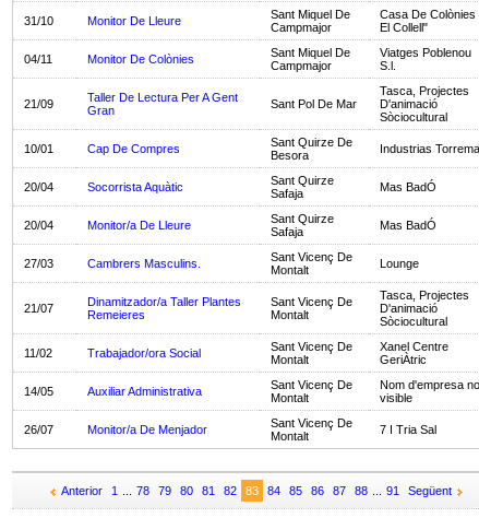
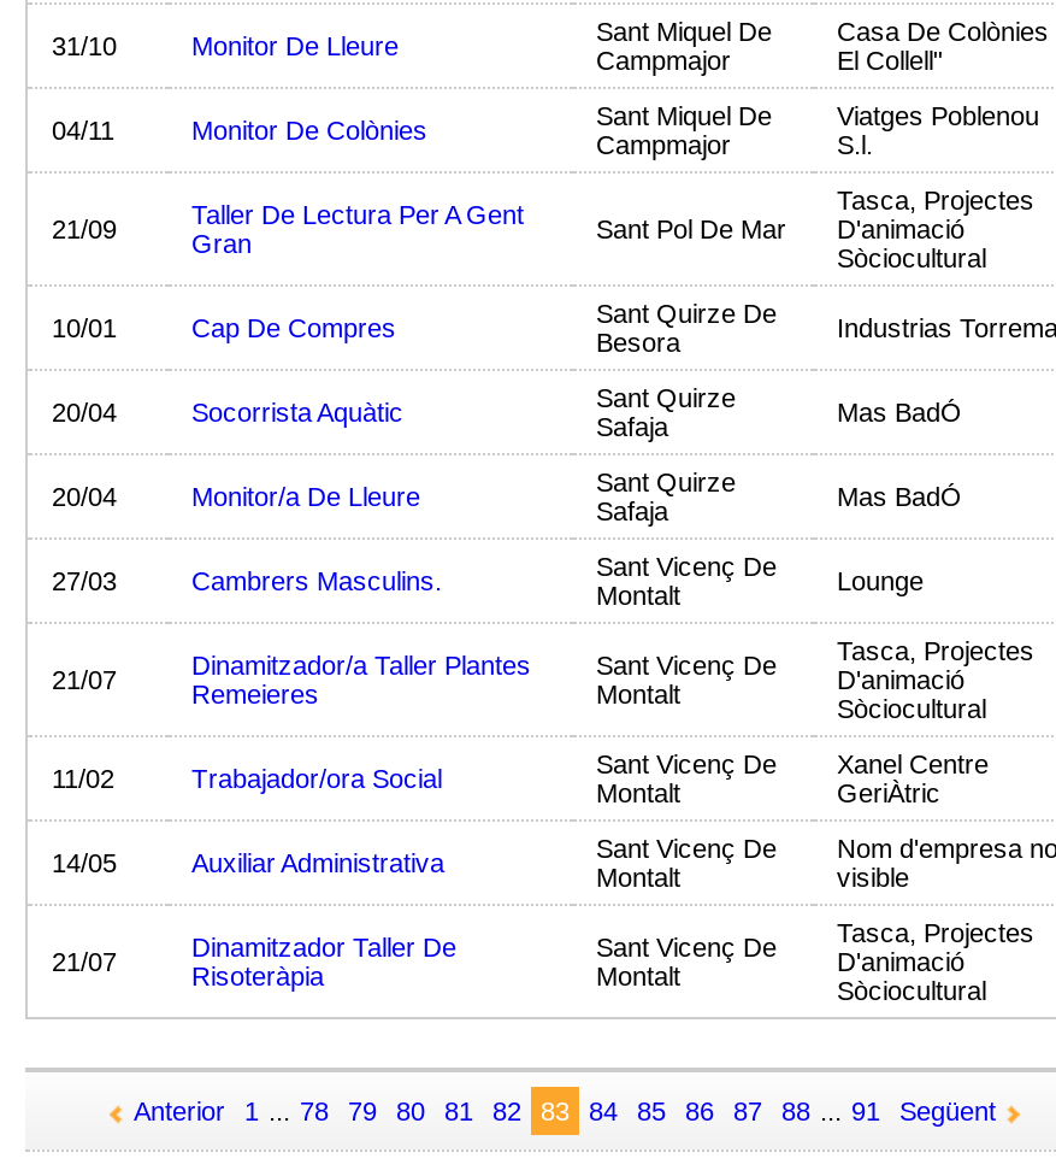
[24,423,207,436] 26/07 | Monitor/a De Menjador -> [52,933,456,990] 21/07 | Dinamitzador Taller De | Risoteràpia
[380,423,436,436] 7 I Tria Sal -> [837,918,1034,1005] Tasca, Projectes | D'animació | Sòciocultural

